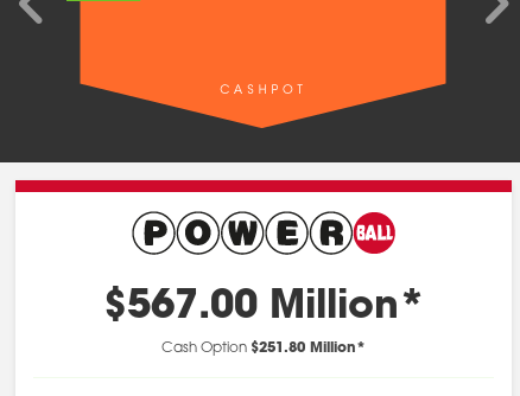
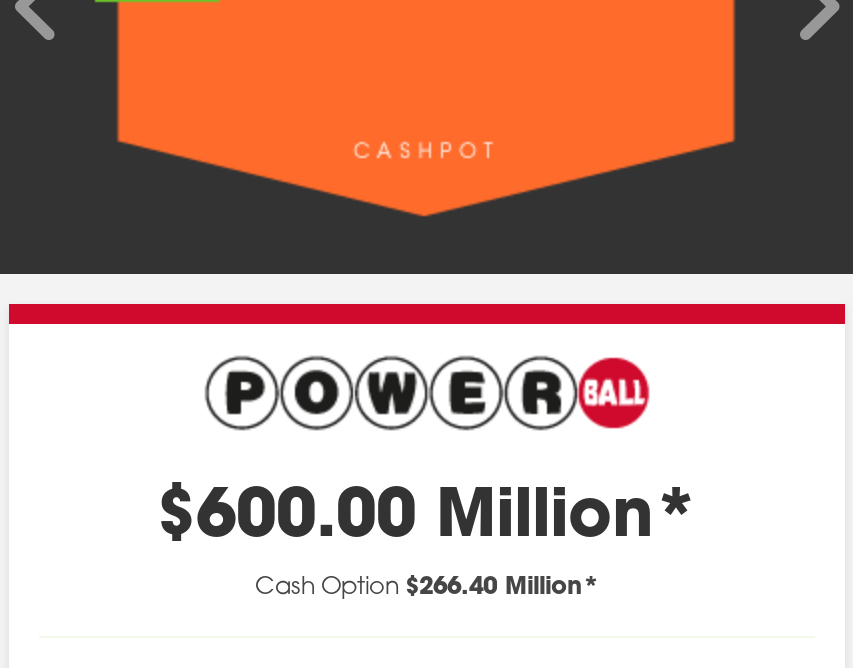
[103,288,424,327] $567.00 Million* -> [156,486,698,552] $600.00 Million*
[161,341,366,356] Cash Option $251.80 Million* -> [255,576,599,600] Cash Option $266.40 Million*

